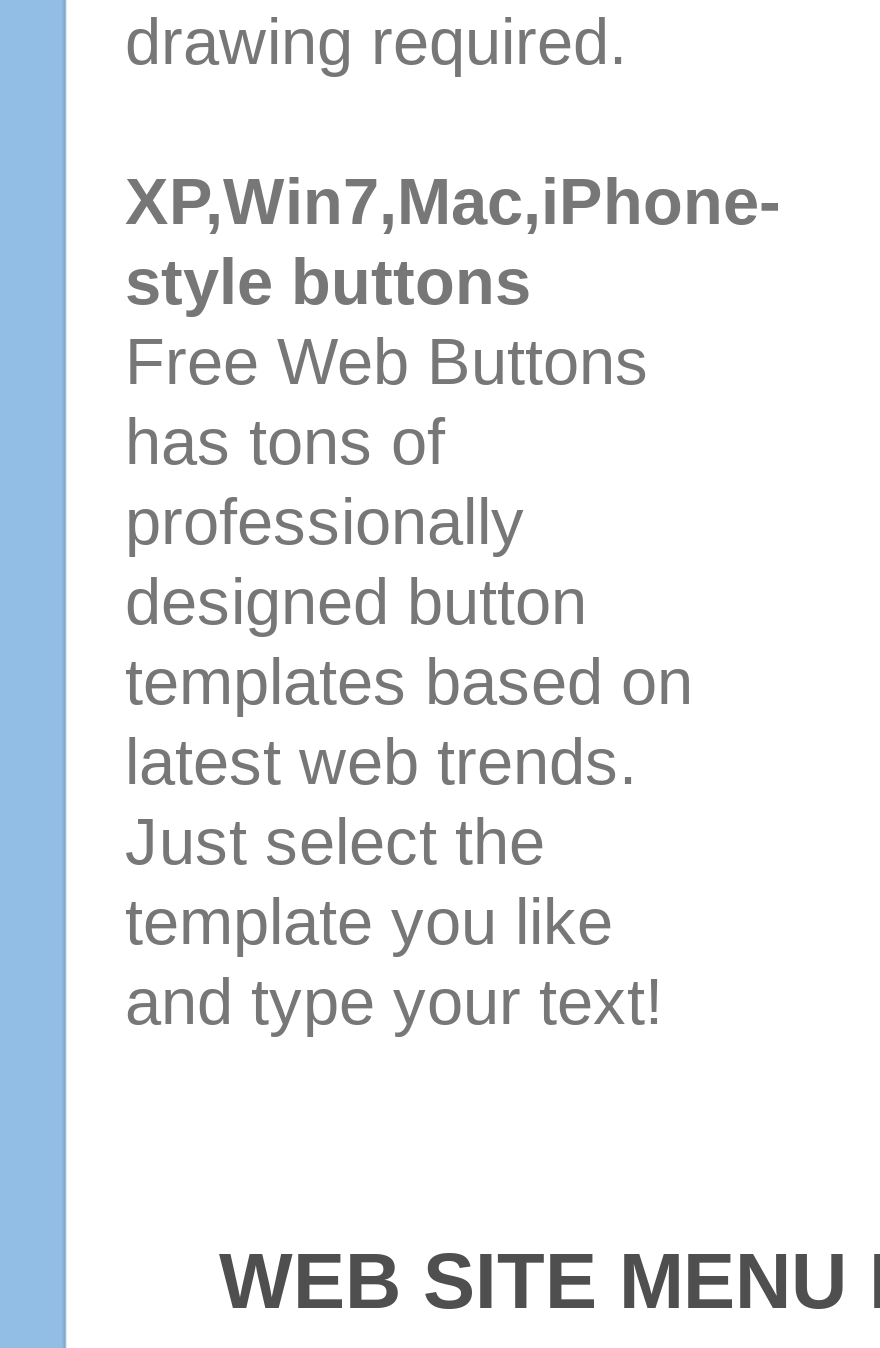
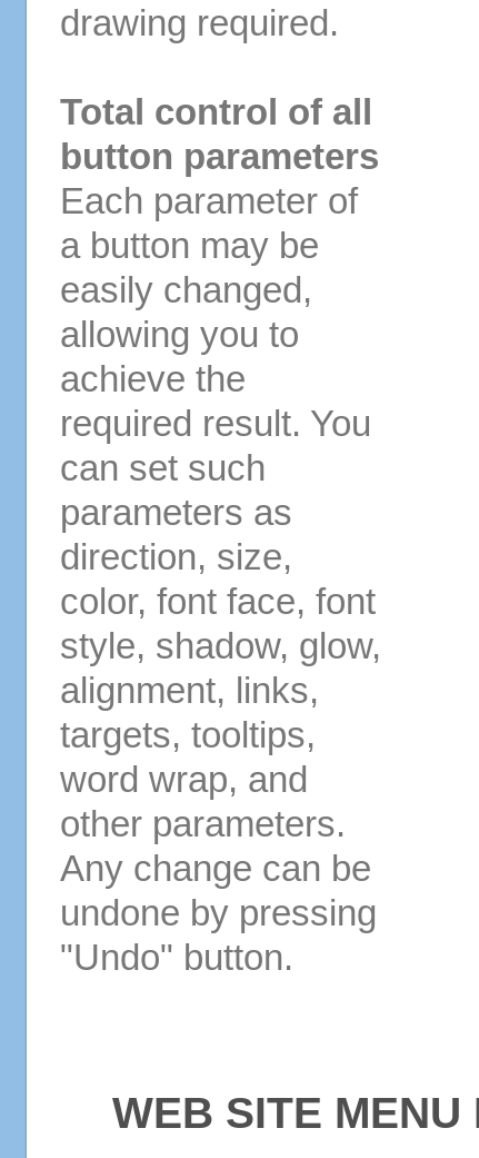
[125,166,781,1038] XP,Win7,Mac,iPhone- | style buttons | Free Web Buttons | has tons of | professionally | designed button | templates based on | latest web trends. | Just select the | template you like | and type your text! -> [59,92,381,978] Total control of all | button parameters | Each parameter of | a button may be | easily changed, | allowing you to | achieve the | required result. You | can set such | parameters as | direction, size, | color, font face, font | style, shadow, glow, | alignment, links, | targets, tooltips, | word wrap, and | other parameters. | Any change can be | undone by pressing | "Undo" button.

